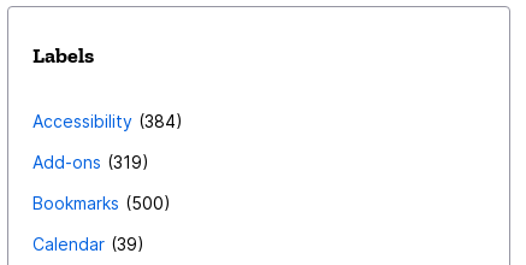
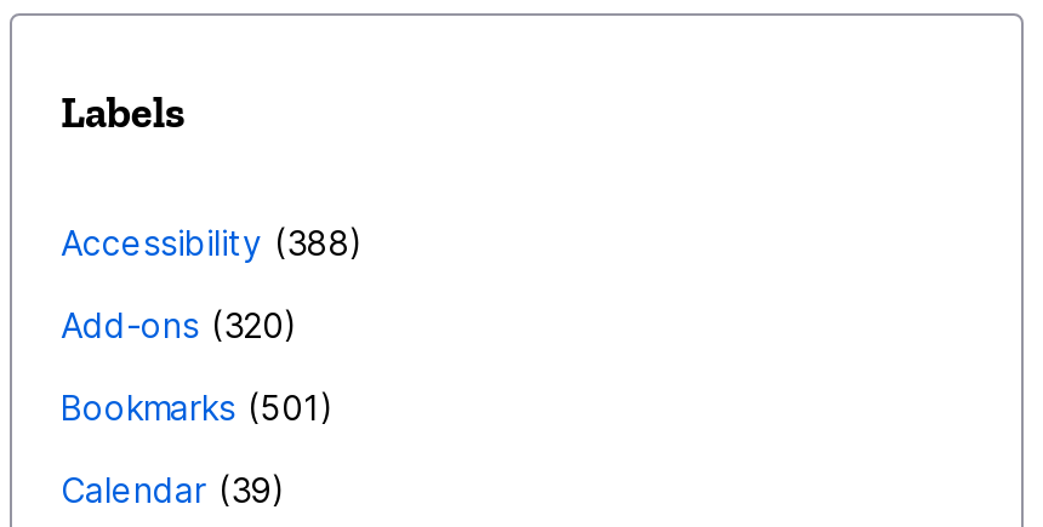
[32,110,176,131] Accessibility 384 -> [61,222,349,263] Accessibility 388
[32,151,142,172] Add-ons 319 -> [61,304,284,346] Add-ons 320
[32,192,164,213] Bookmarks 500 -> [61,387,320,428] Bookmarks 501

